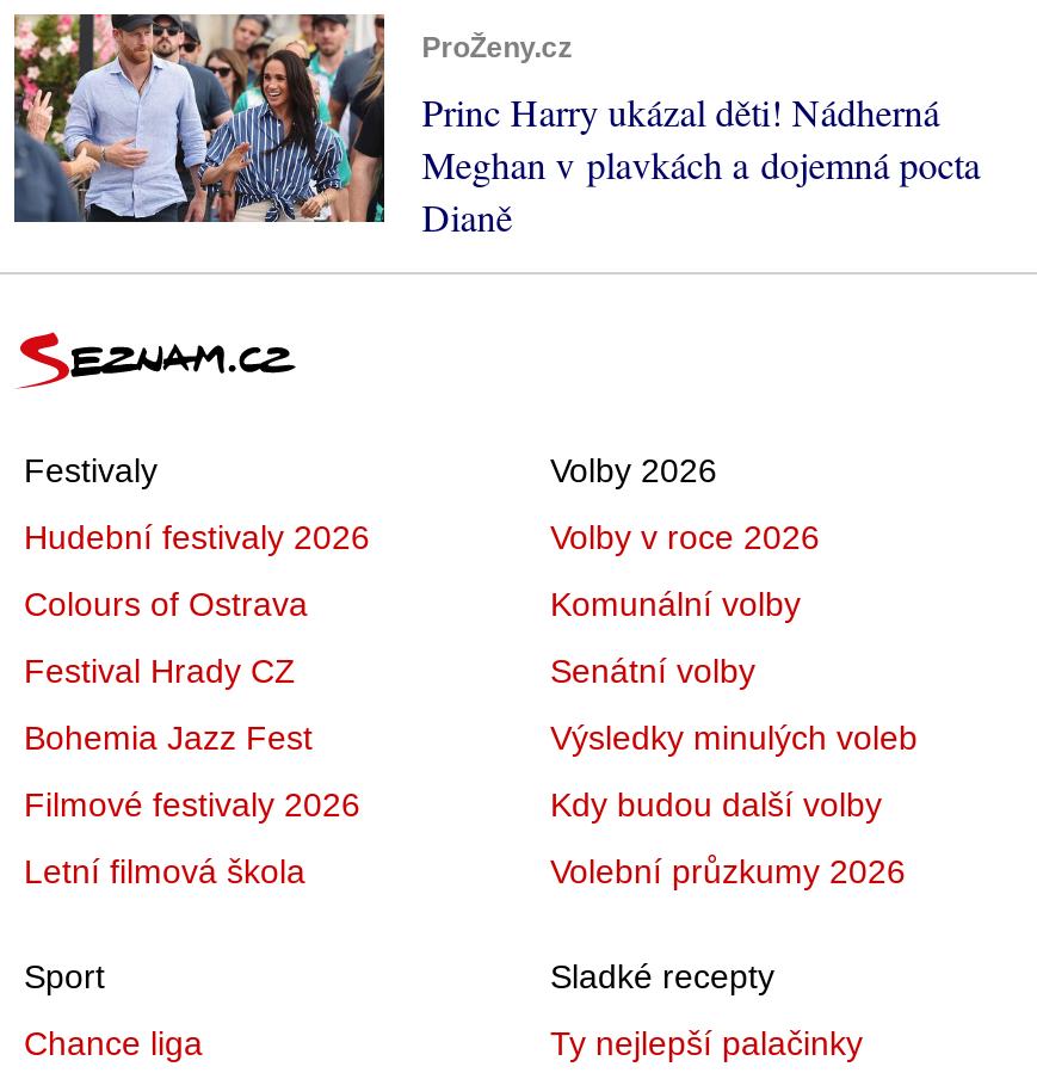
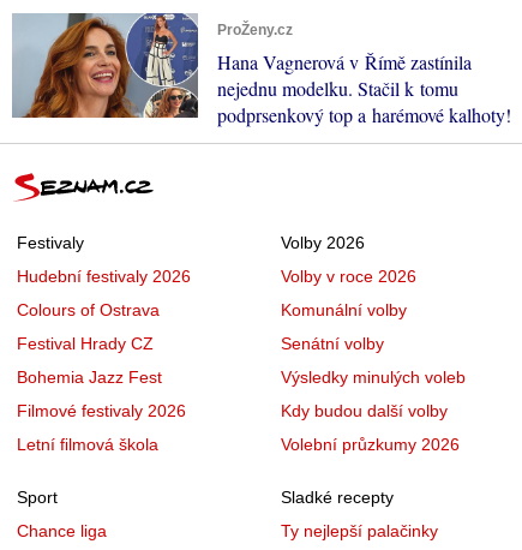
[12,12,980,241] [image] | Princ Harry ukázal děti! Nádherná | Meghan v plavkách a dojemná pocta | Dianě -> [12,12,511,127] [image] | Hana Vagnerová v Římě zastínila | nejednu modelku. Stačil k tomu | podprsenkový top a harémové kalhoty!

